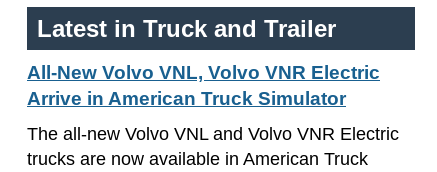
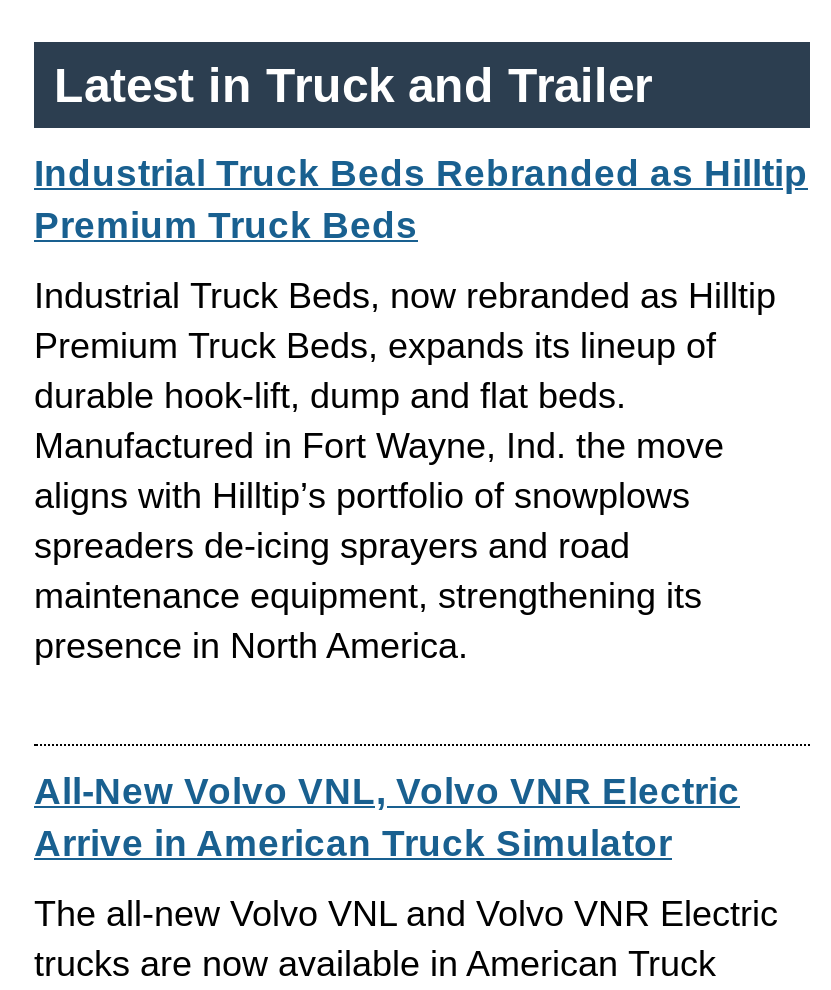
none -> [34,152,808,666] Industrial Truck Beds Rebranded as Hilltip | Premium Truck Beds | Industrial Truck Beds, now rebranded as Hilltip | Premium Truck Beds, expands its lineup of | durable hook-lift, dump and flat beds. | Manufactured in Fort Wayne, Ind. the move | aligns with Hilltip’s portfolio of snowplows | spreaders de-icing sprayers and road | maintenance equipment, strengthening its | presence in North America.

